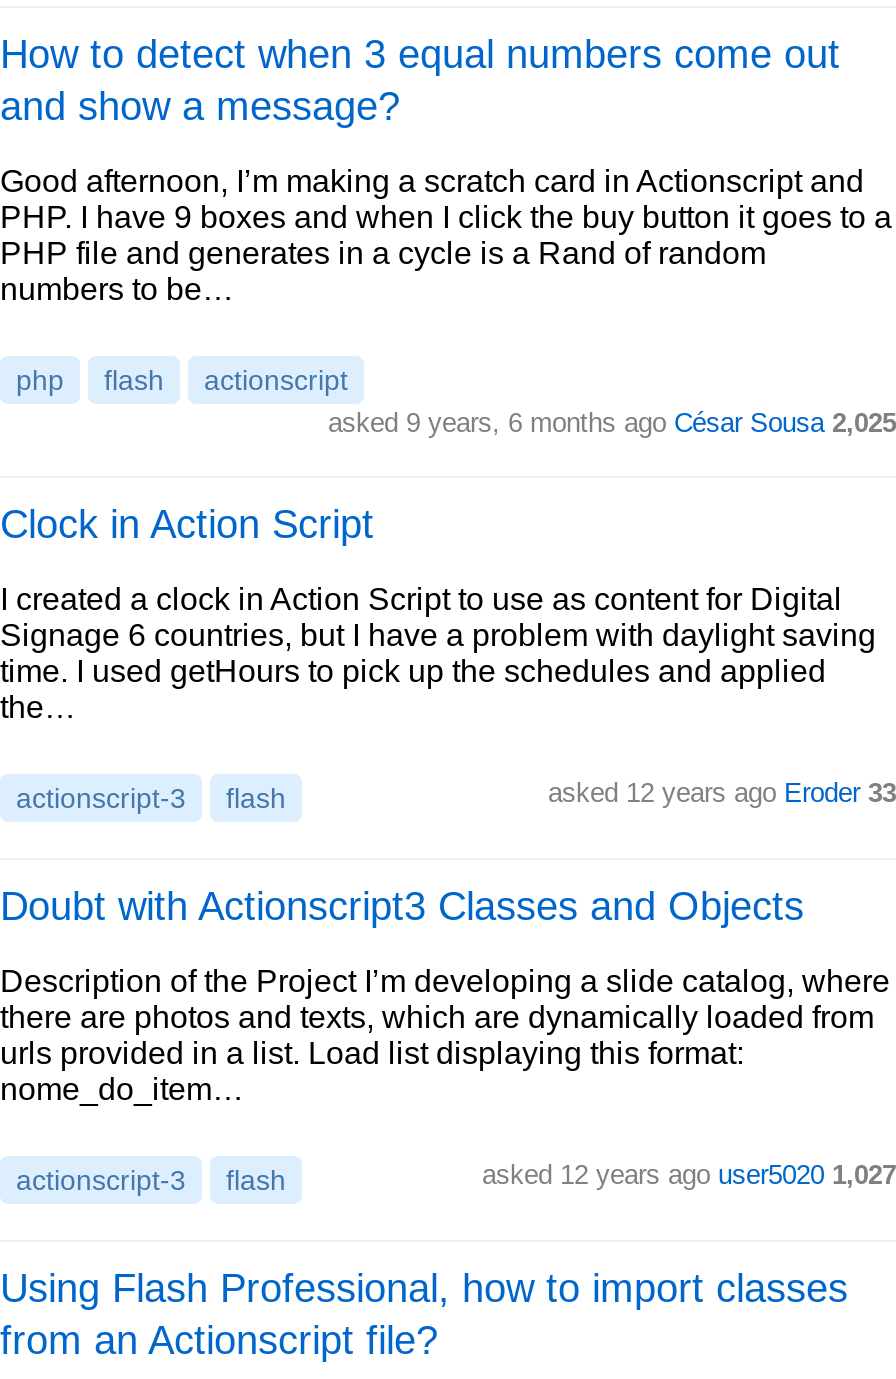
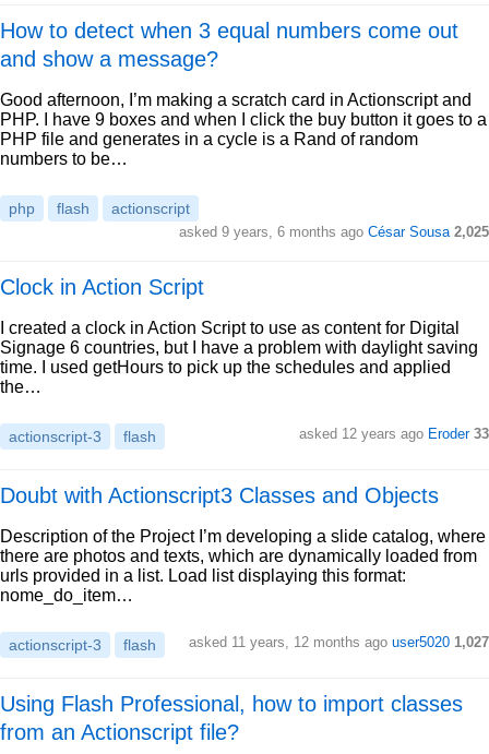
[482,1160,896,1190] asked 12 years ago user5020 1,027 -> [189,634,489,650] asked 11 years, 12 months ago user5020 1,027

